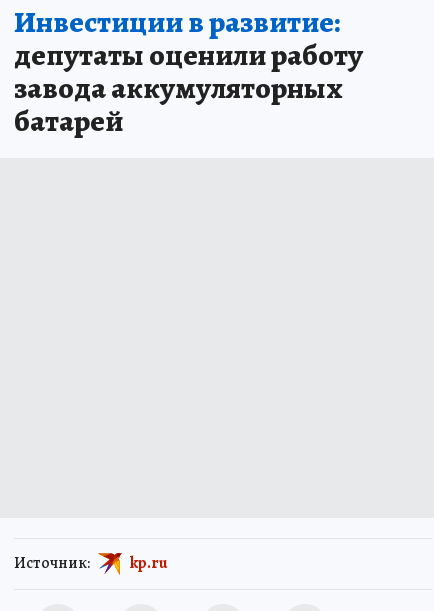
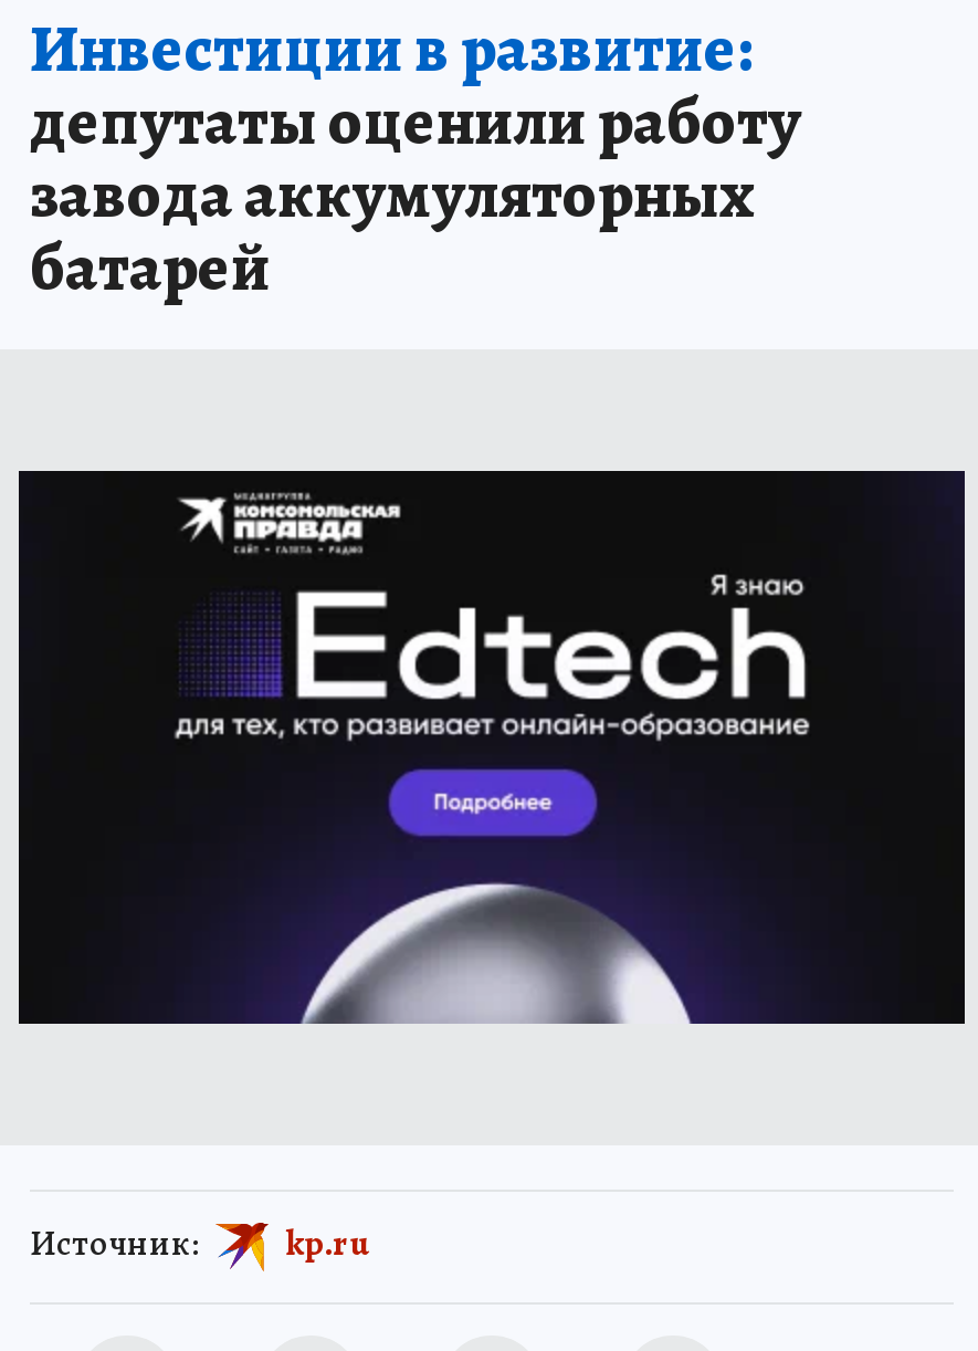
none -> [17,469,967,1026] [image]

